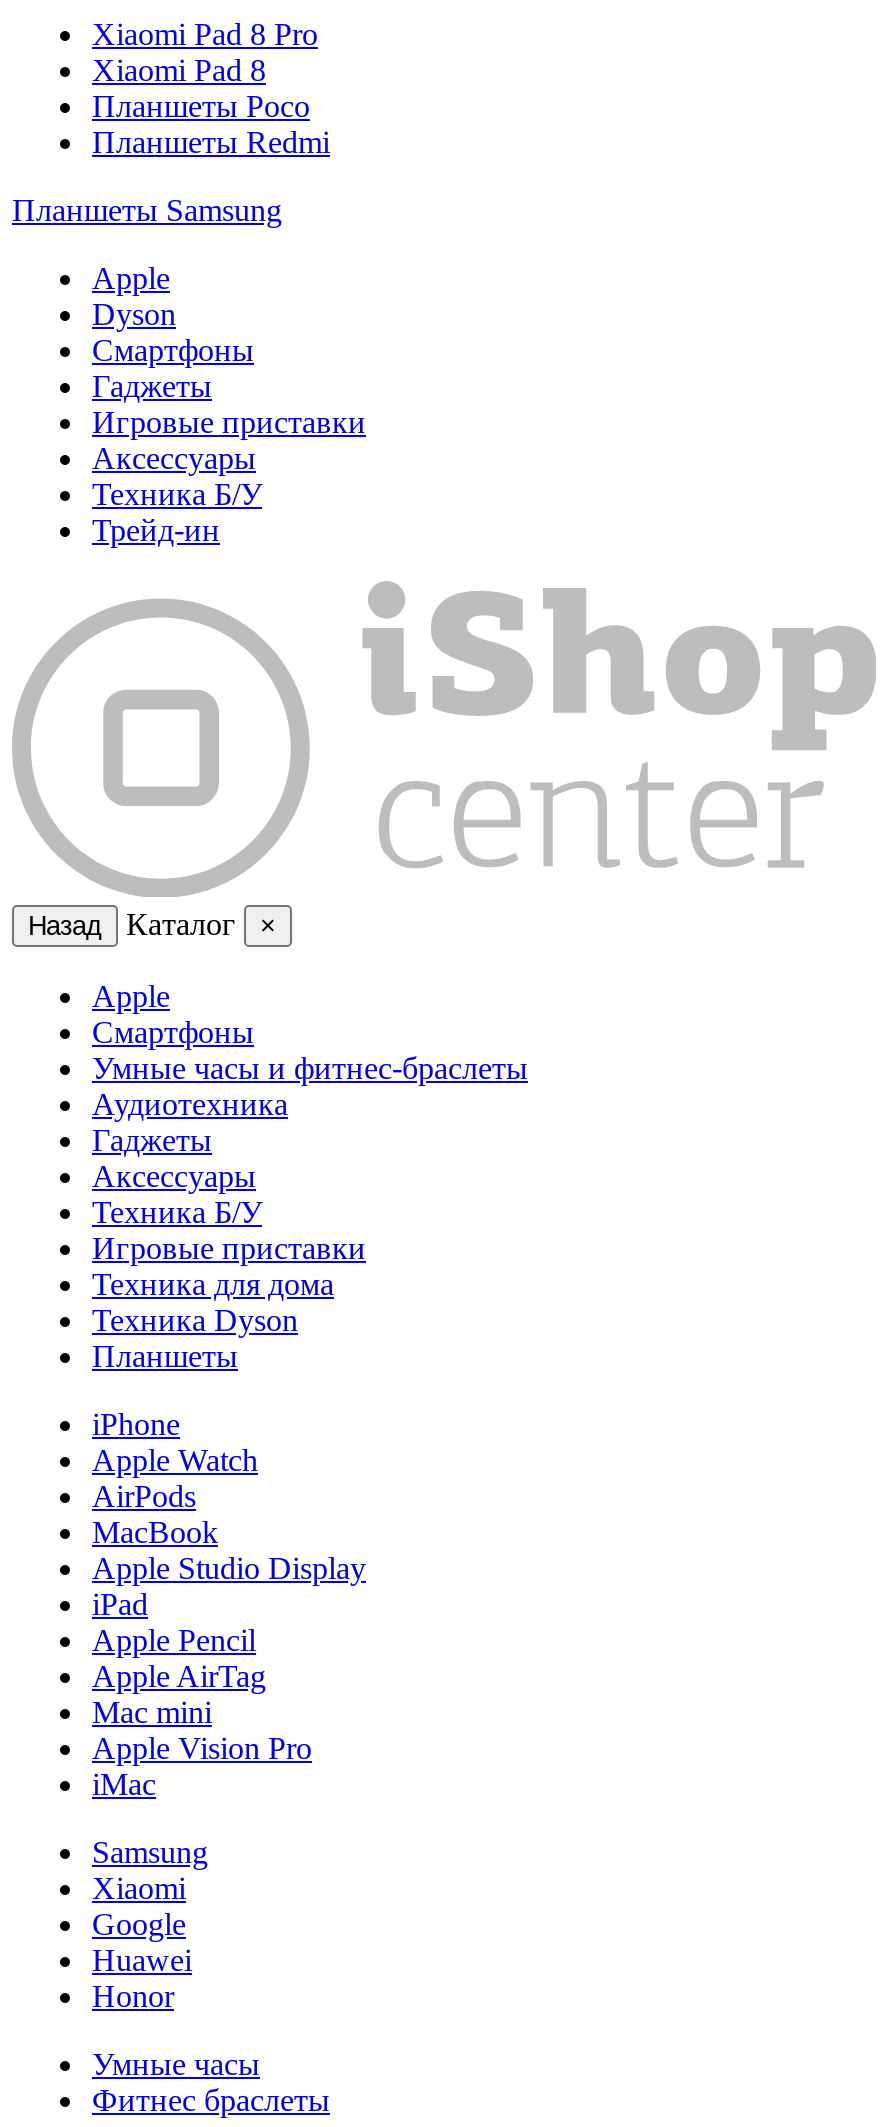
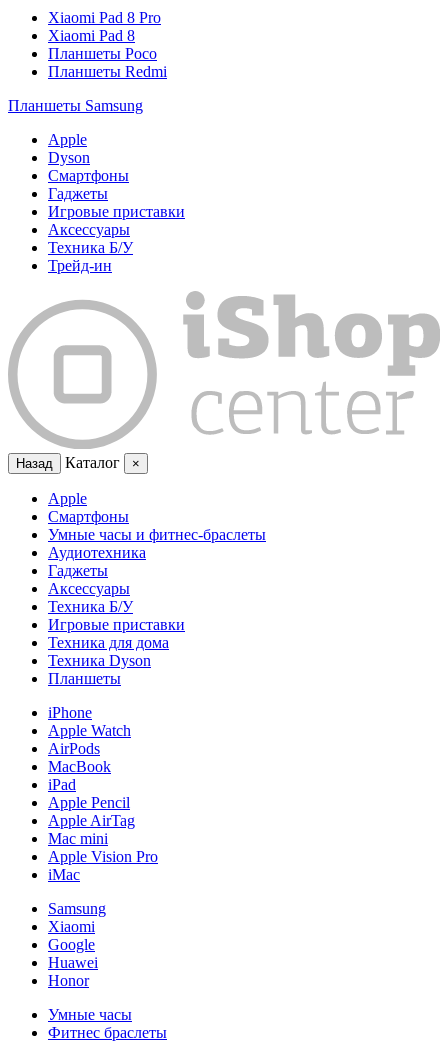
[92,1550,366,1584] Apple Studio Display -> none

